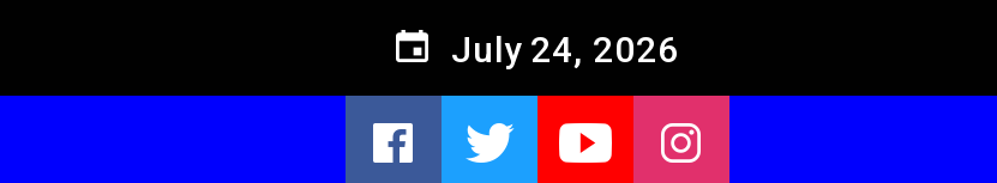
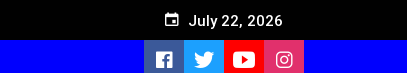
[442,29,679,72] July 24, 2026 -> [184,12,283,30] July 22, 2026

